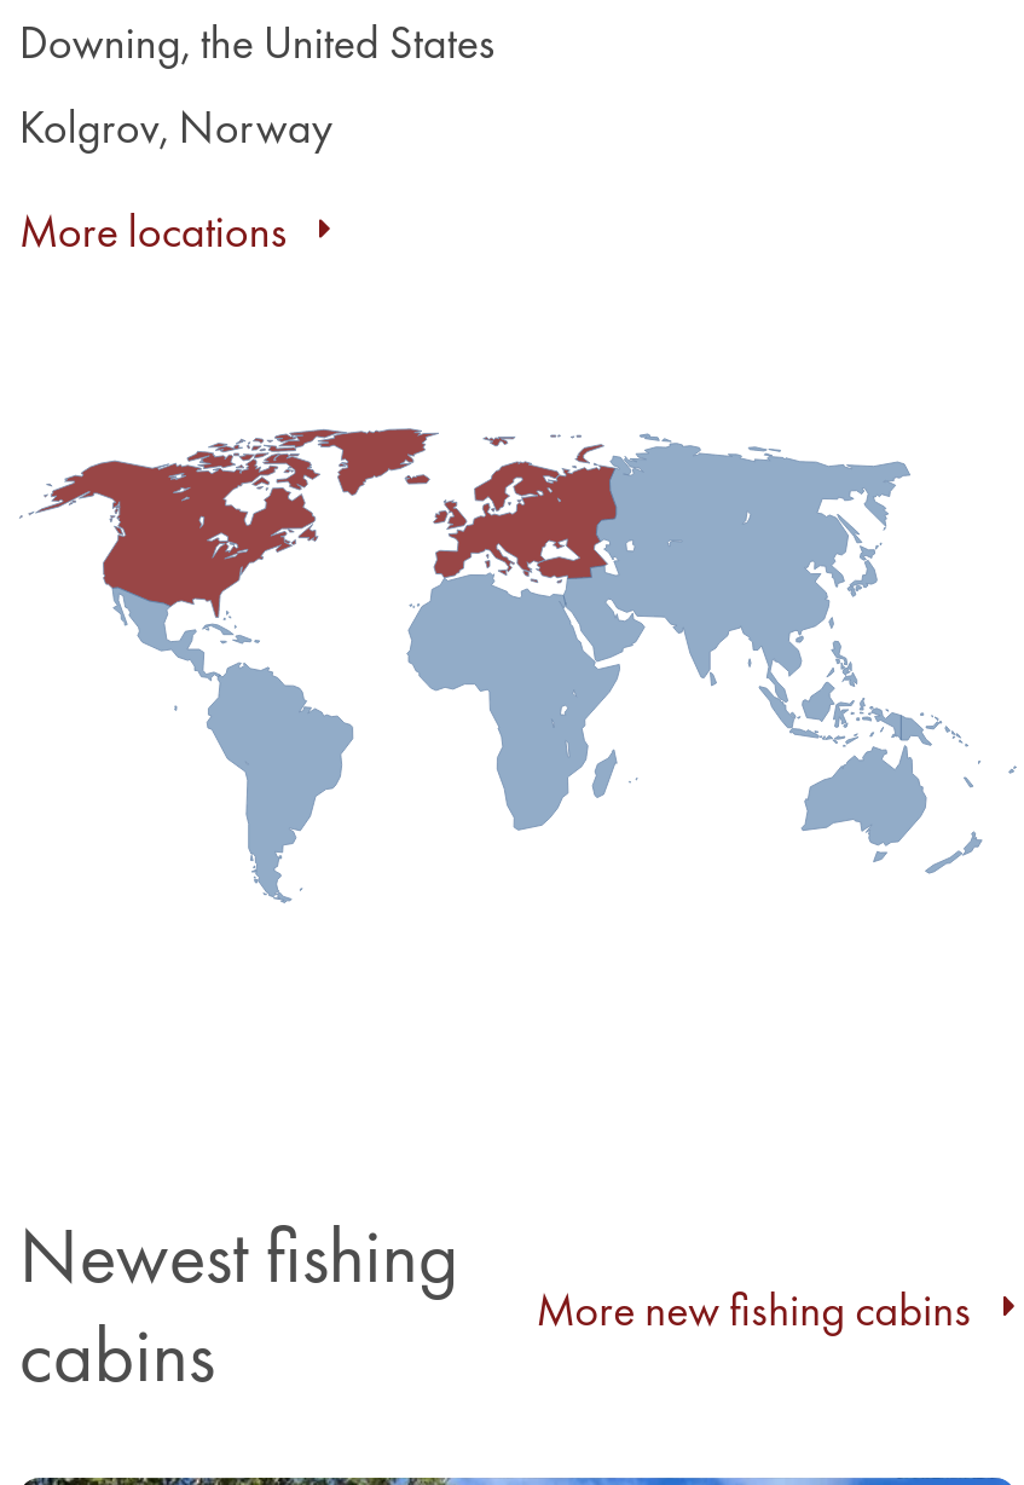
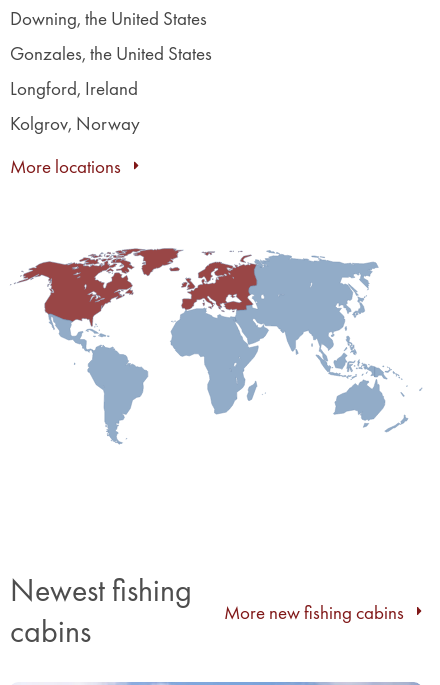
none -> [10,41,212,101] Gonzales, the United States | Longford, Ireland

